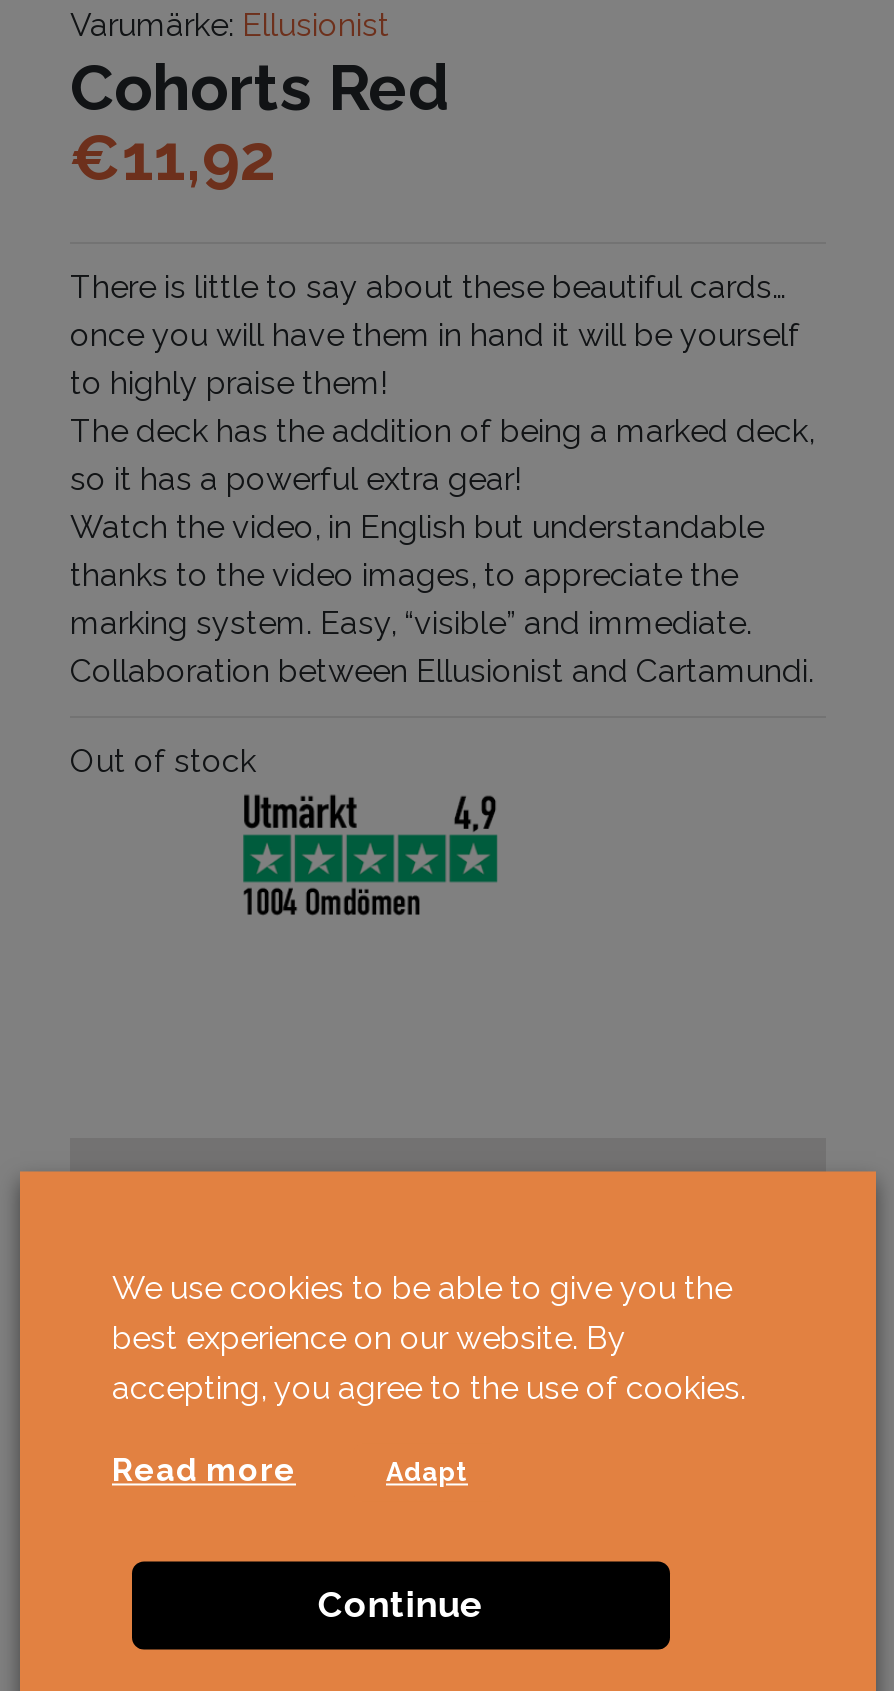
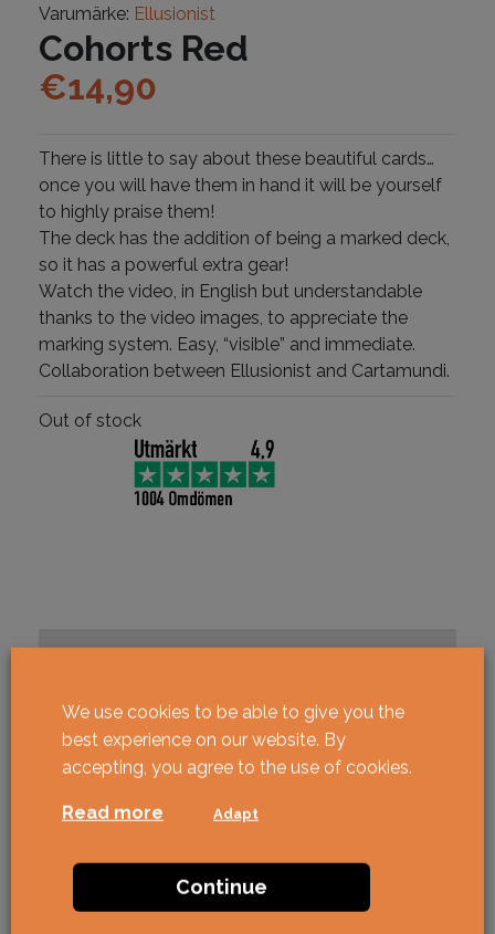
[70,120,274,194] €11,92 -> [39,66,157,107] €14,90

